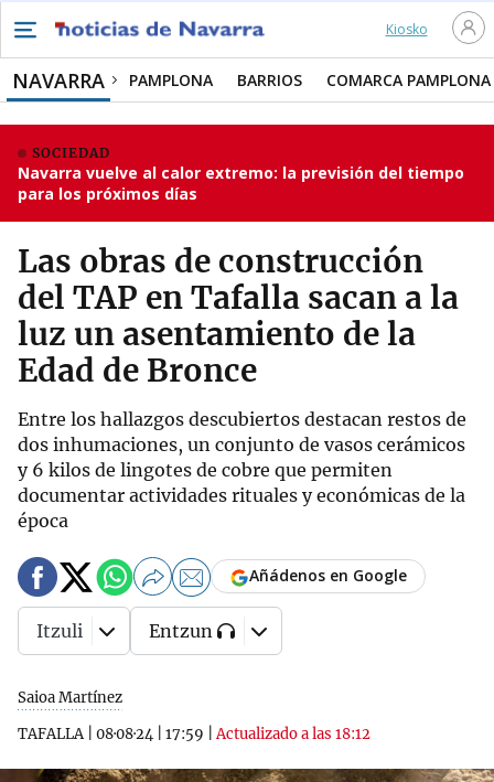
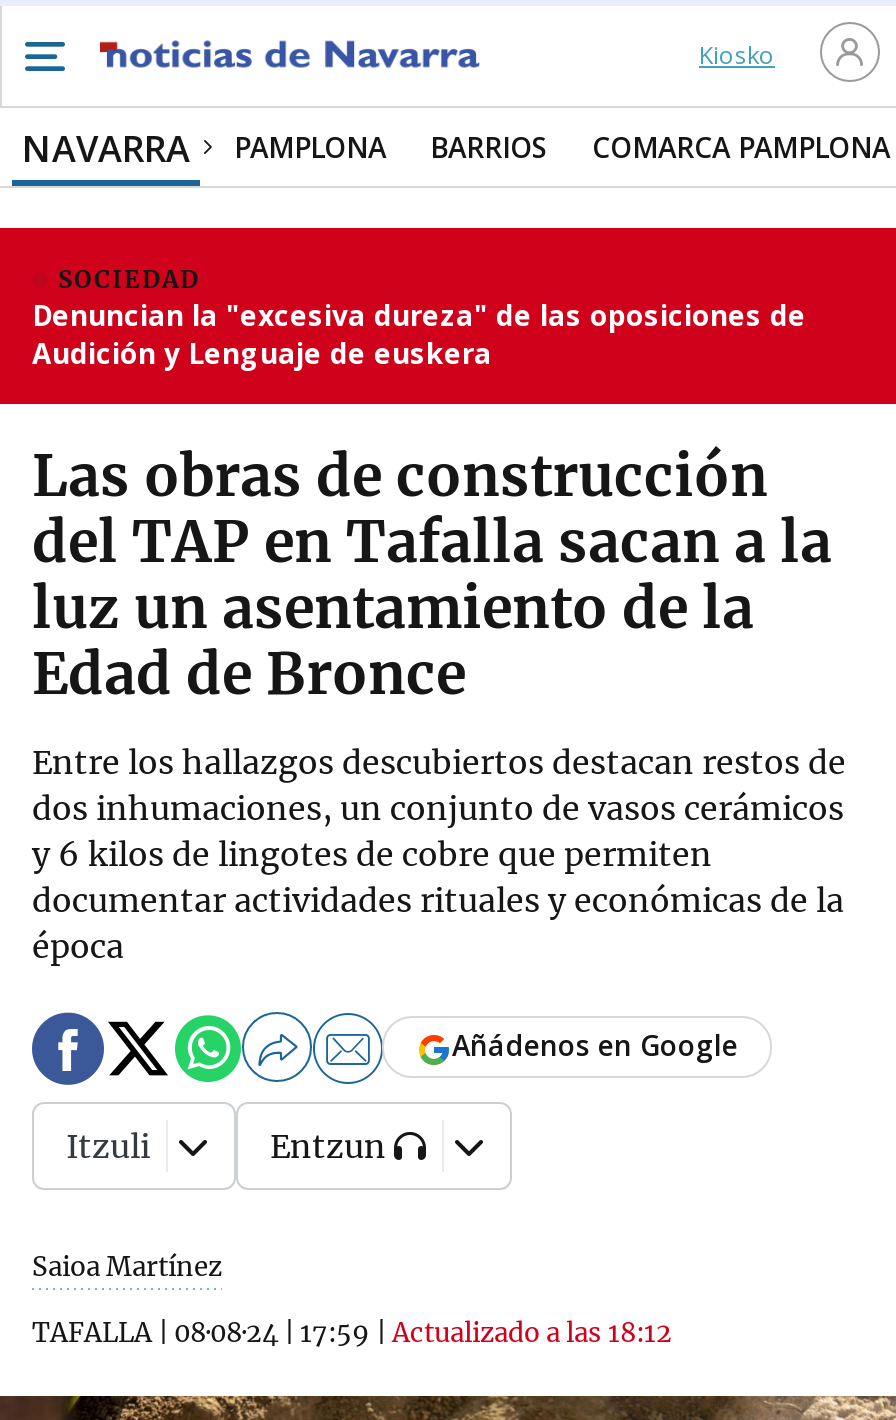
[18,162,464,204] Navarra vuelve al calor extremo: la previsión del tiempo | para los próximos días -> [32,296,806,372] Denuncian la "excesiva dureza" de las oposiciones de | Audición y Lenguaje de euskera

